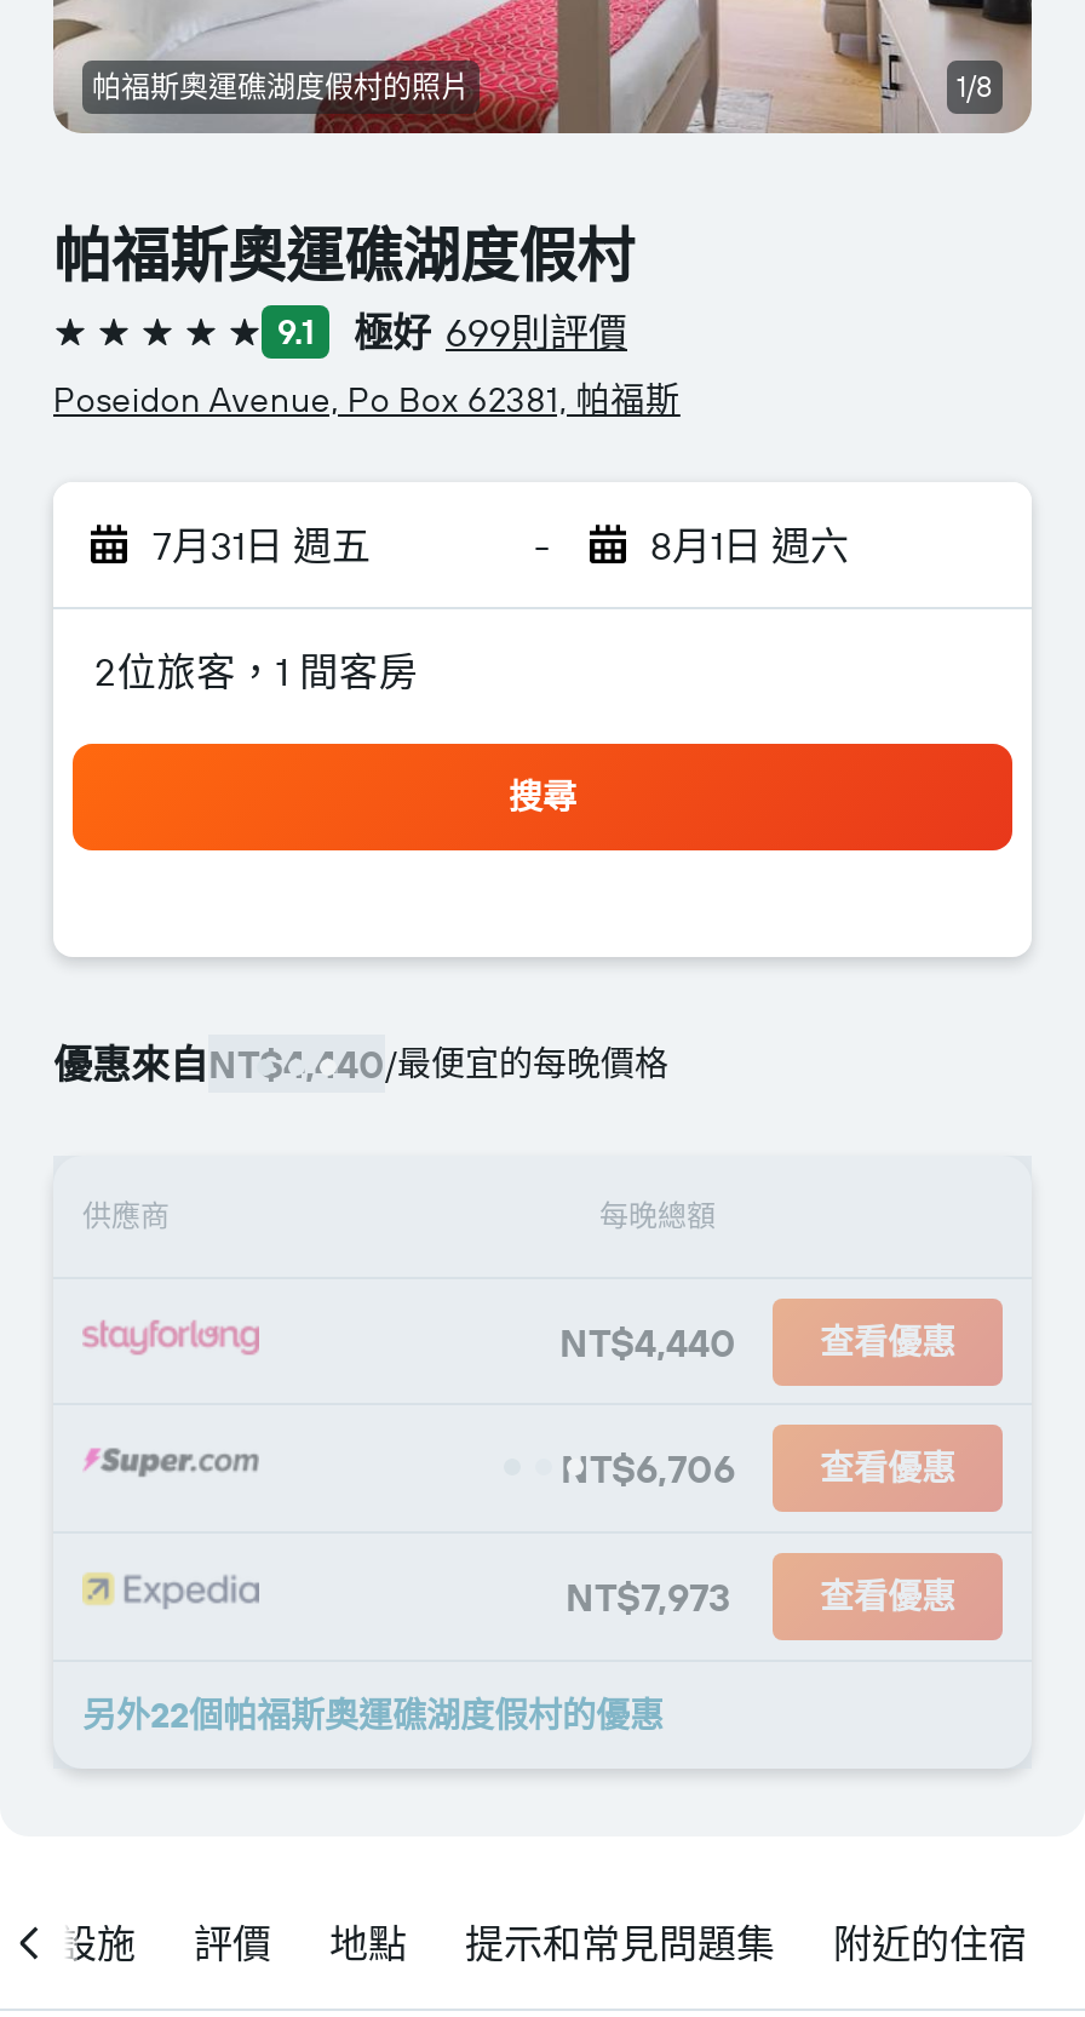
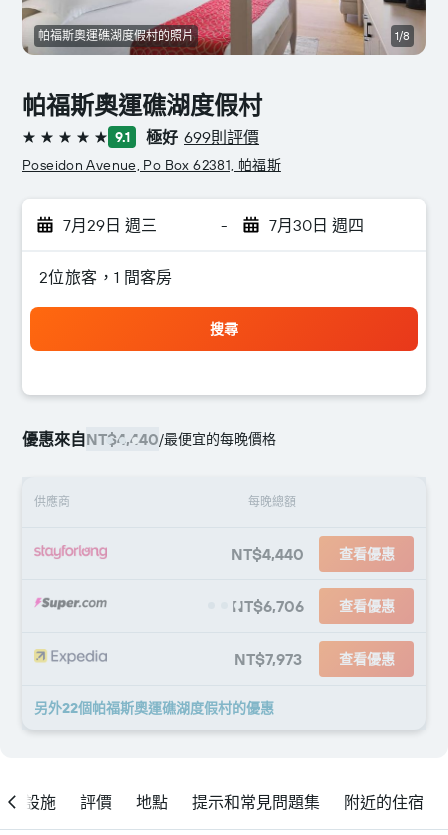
[153,521,371,569] 7月31日 週五 -> [63,215,157,235] 7月29日 週三
[650,521,849,569] 8月1日 週六 -> [268,215,363,235] 7月30日 週四

